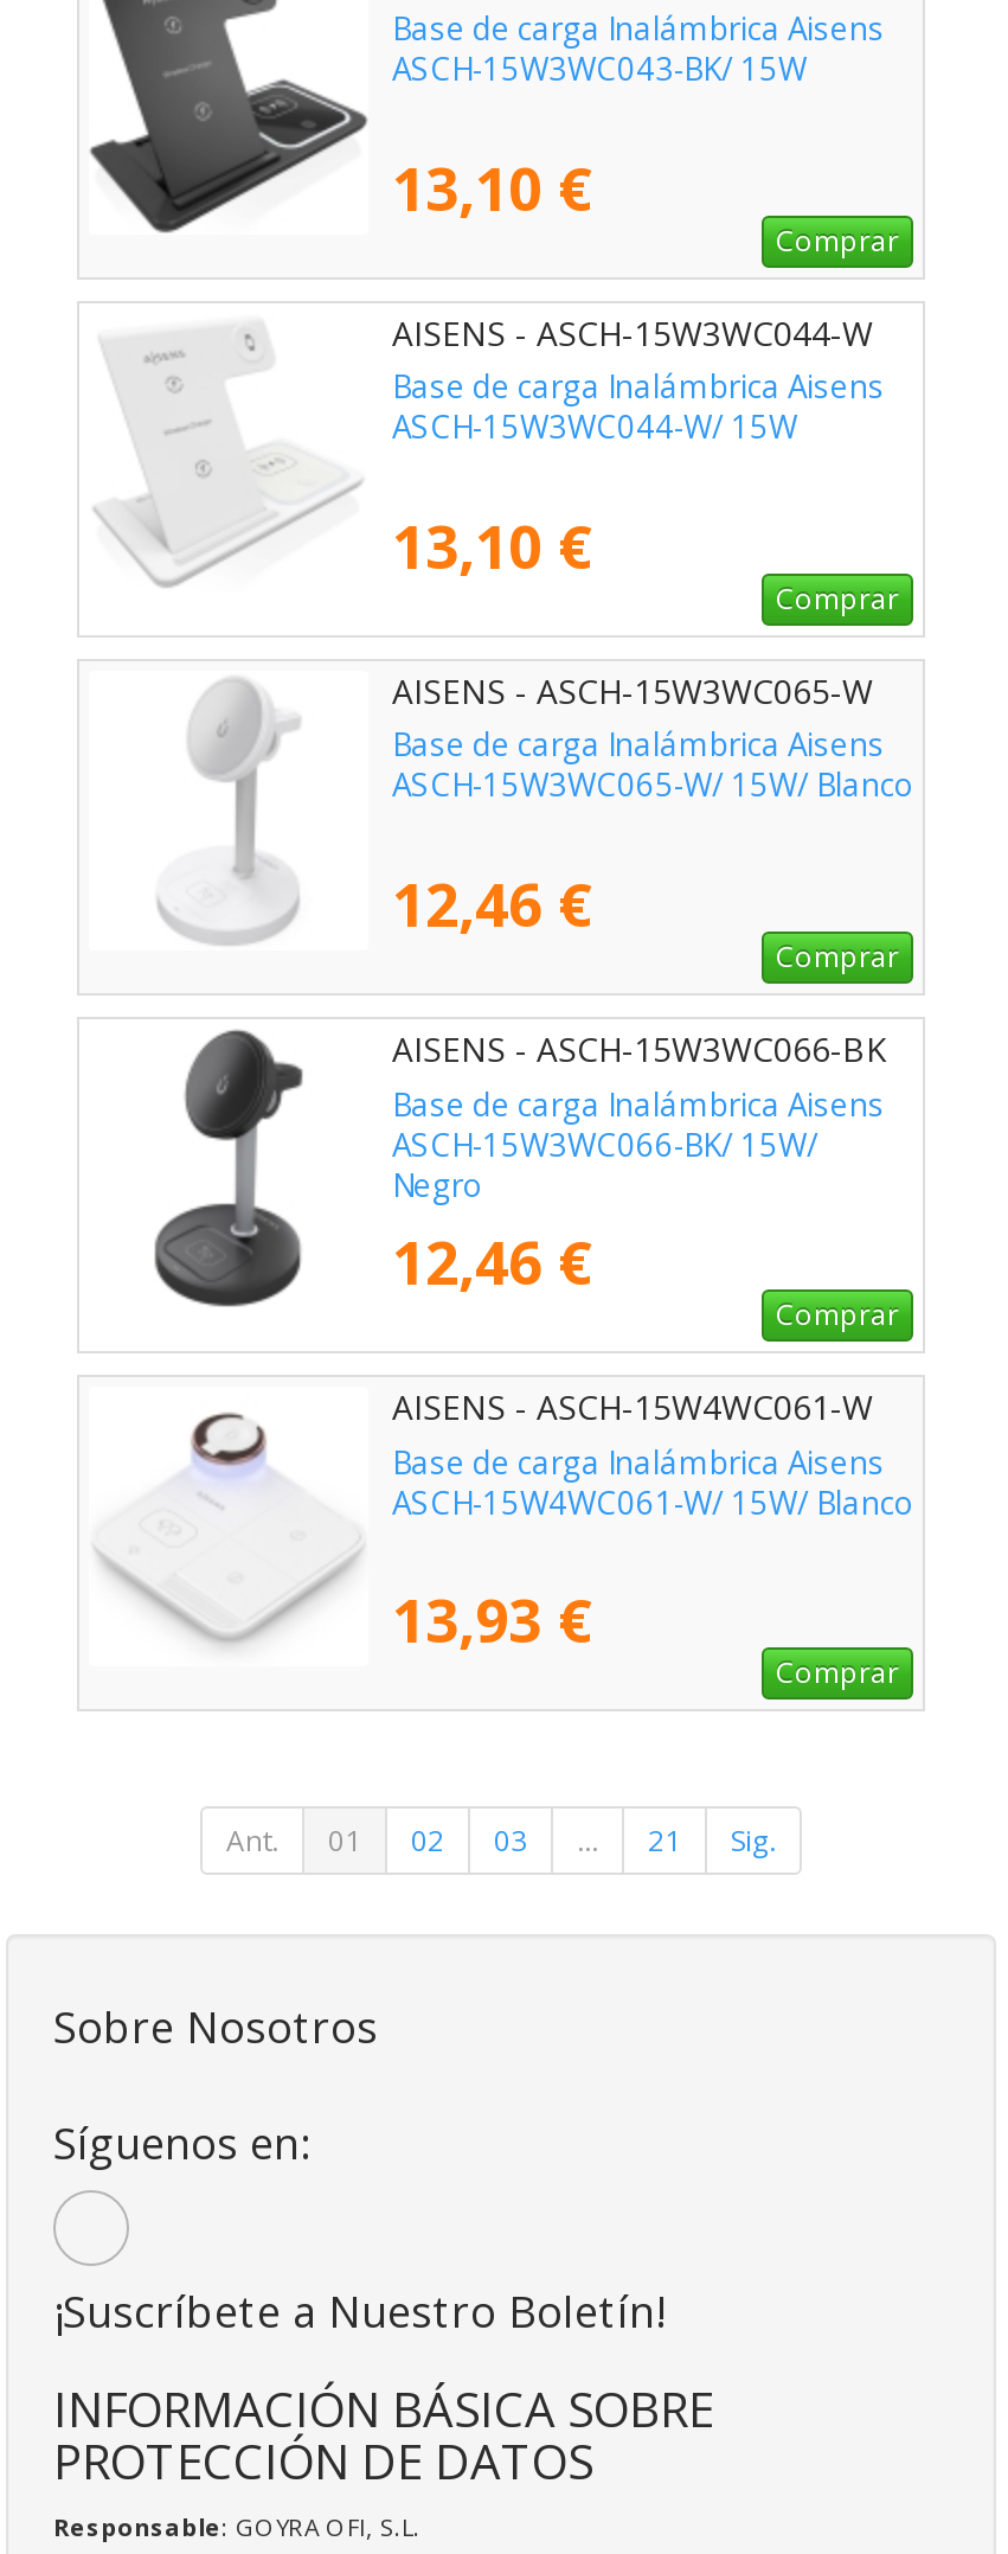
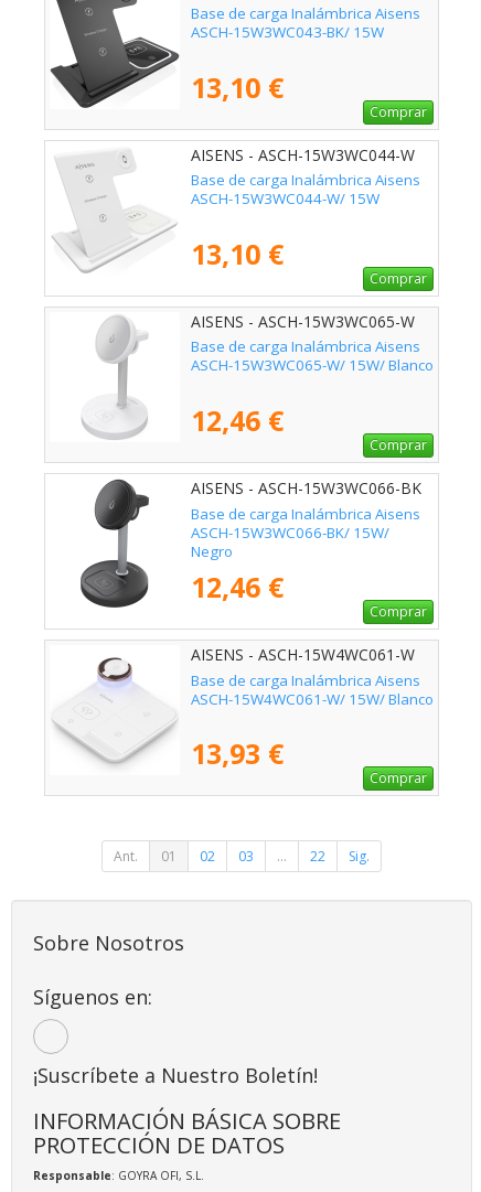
[648,1821,681,1862] 21 -> [310,847,325,866] 22

